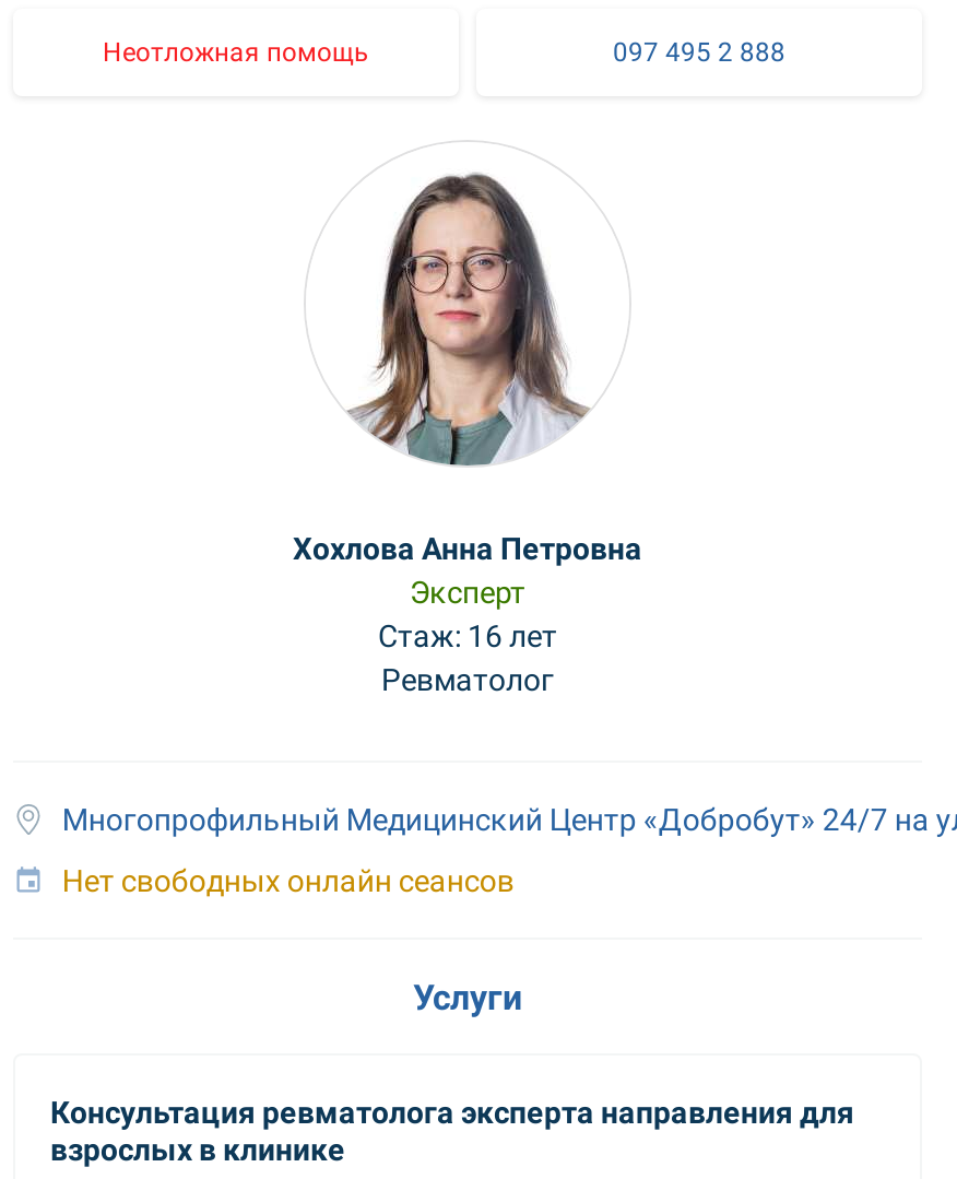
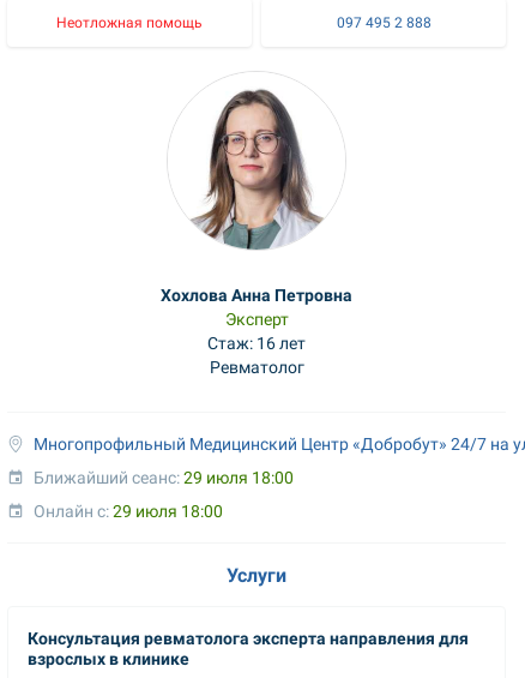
[62,862,514,897] Нет свободных онлайн сеансов -> [34,467,294,520] Ближайший сеанс: 29 июля 18:00 | Онлайн с: 29 июля 18:00

